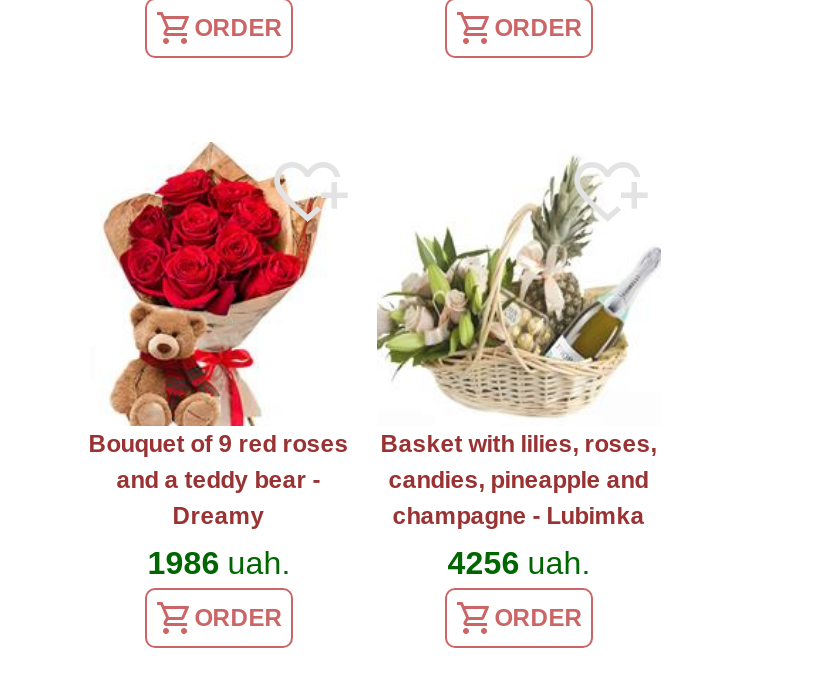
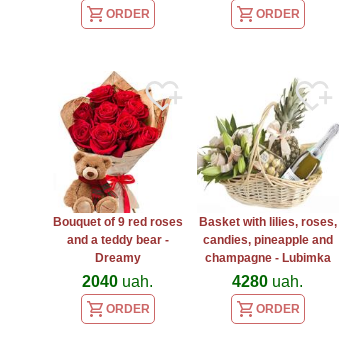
[148,546,290,580] 1986 uah. -> [82,273,153,290] 2040 uah.
[448,546,590,580] 4256 uah. -> [232,273,303,290] 4280 uah.

